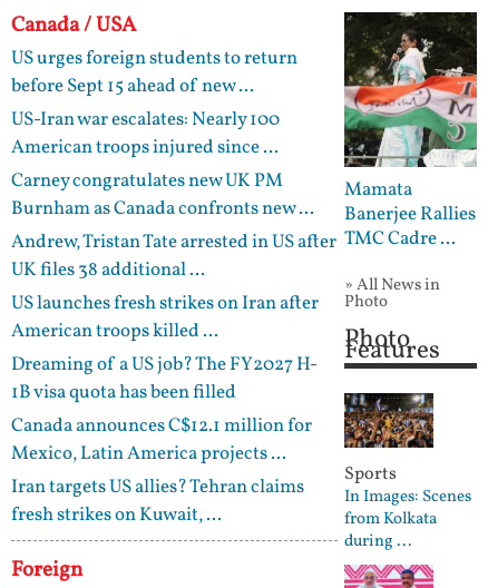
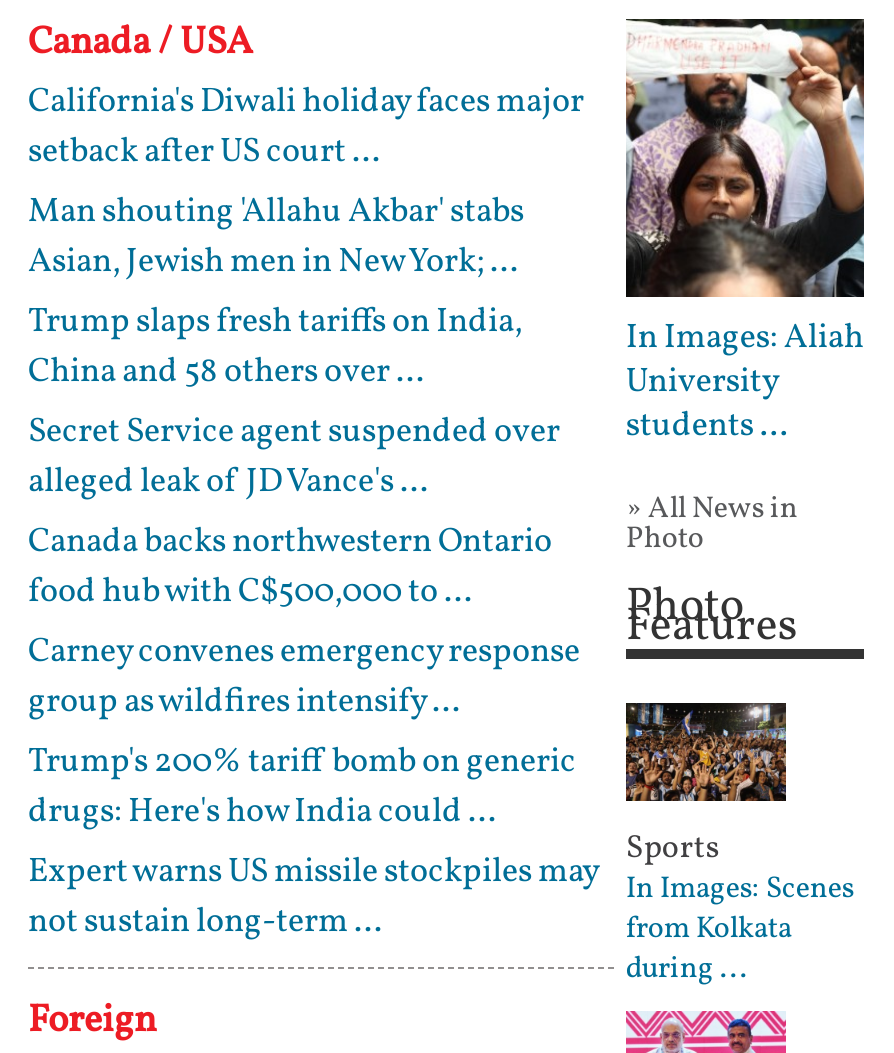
[343,12,478,252] [image] | Mamata | Banerjee Rallies | TMC Cadre ... -> [624,19,866,449] [image] | In Images: Aliah | University | students ...
[11,46,336,528] US urges foreign students to return | before Sept 15 ahead of new ... | US-Iran war escalates: Nearly 100 | American troops injured since ... | Carney congratulates new UK PM | Burnham as Canada confronts new ... | Andrew, Tristan Tate arrested in US after | UK files 38 additional ... | US launches fresh strikes on Iran after | American troops killed ... | Dreaming of a US job? The FY2027 H- | 1B visa quota has been filled | Canada announces C$12.1 million for | Mexico, Latin America projects ... | Iran targets US allies? Tehran claims | fresh strikes on Kuwait, ... -> [28,79,598,945] California's Diwali holiday faces major | setback after US court ... | Man shouting 'Allahu Akbar' stabs | Asian, Jewish men in New York; ... | Trump slaps fresh tariffs on India, | China and 58 others over ... | Secret Service agent suspended over | alleged leak of JD Vance's ... | Canada backs northwestern Ontario | food hub with C$500,000 to ... | Carney convenes emergency response | group as wildfires intensify ... | Trump's 200% tariff bomb on generic | drugs: Here's how India could ... | Expert warns US missile stockpiles may | not sustain long-term ...

